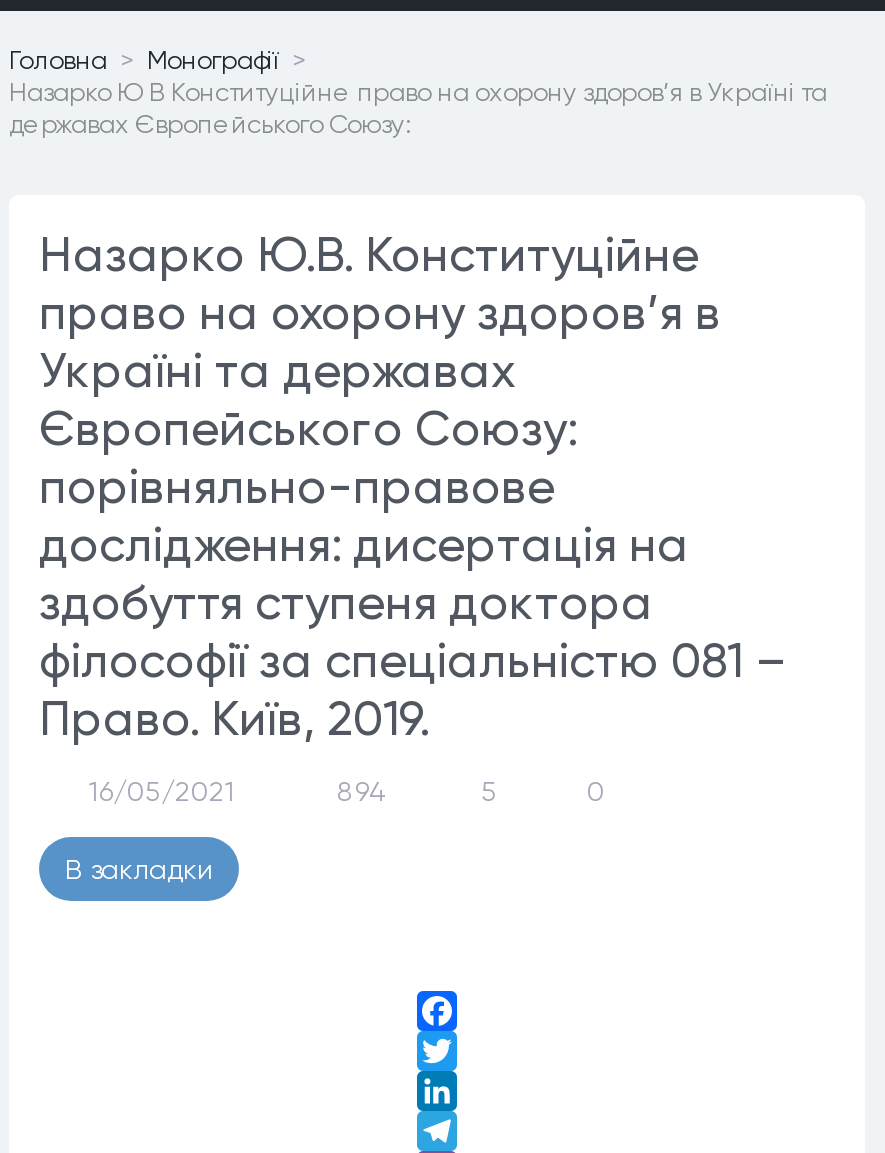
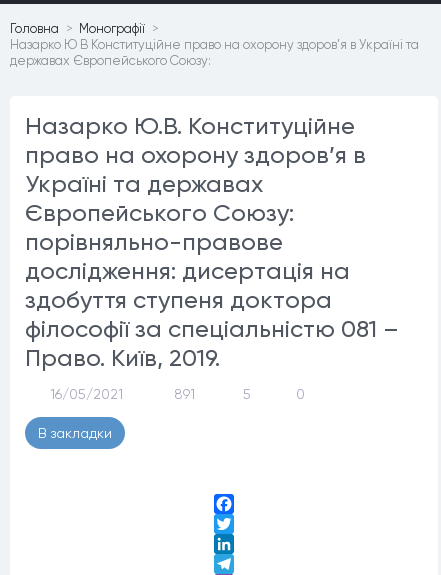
[337,775,385,807] 894 -> [174,386,195,402] 891

